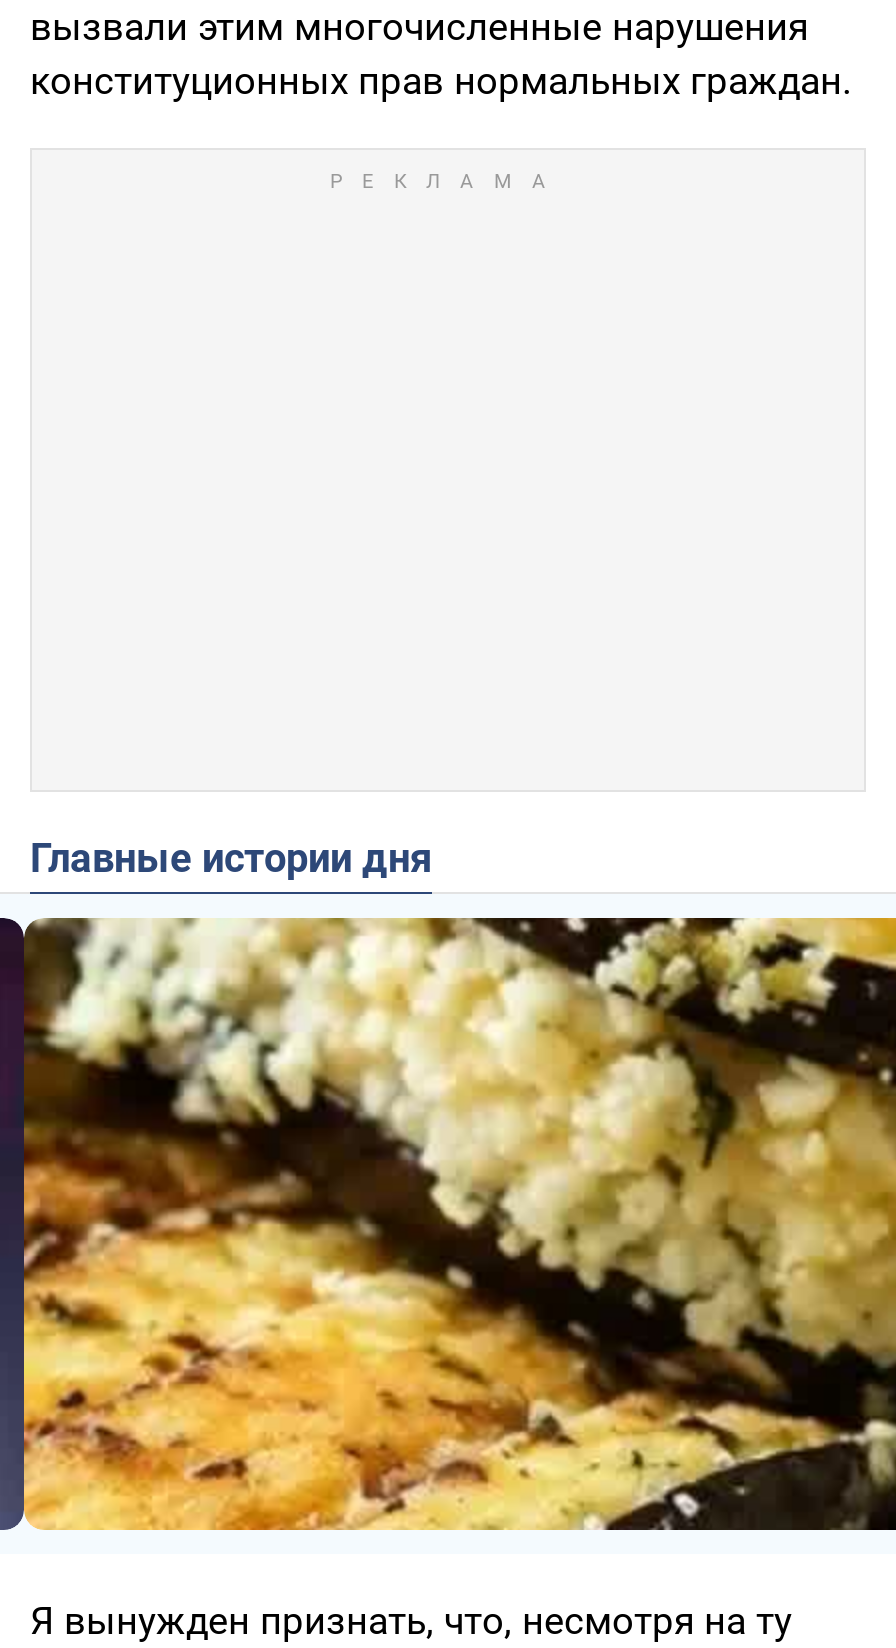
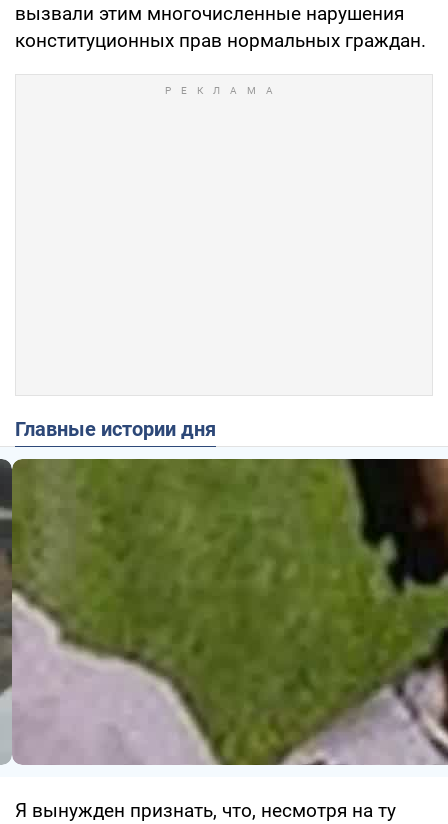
[6,916,890,1532] [image] -> [3,458,445,766] [image]

